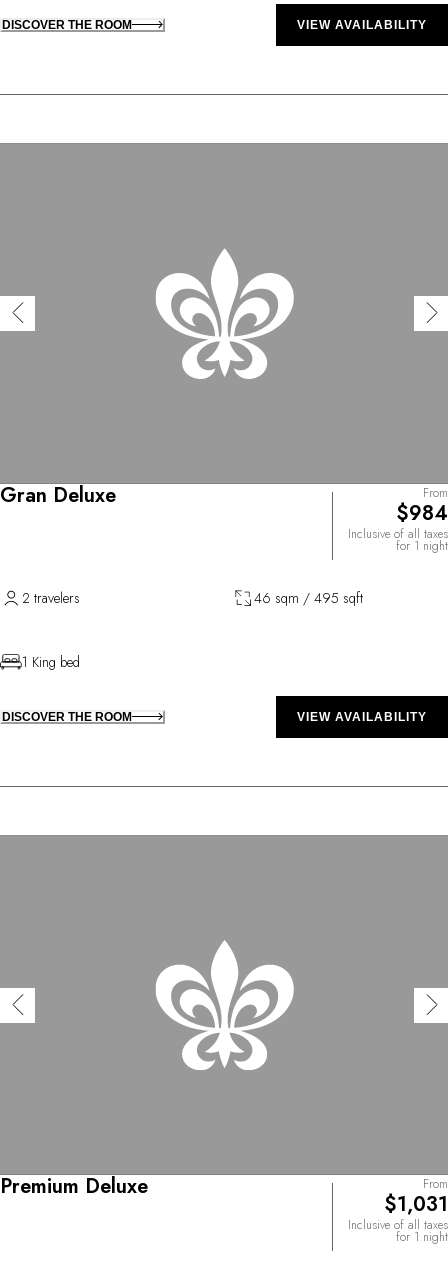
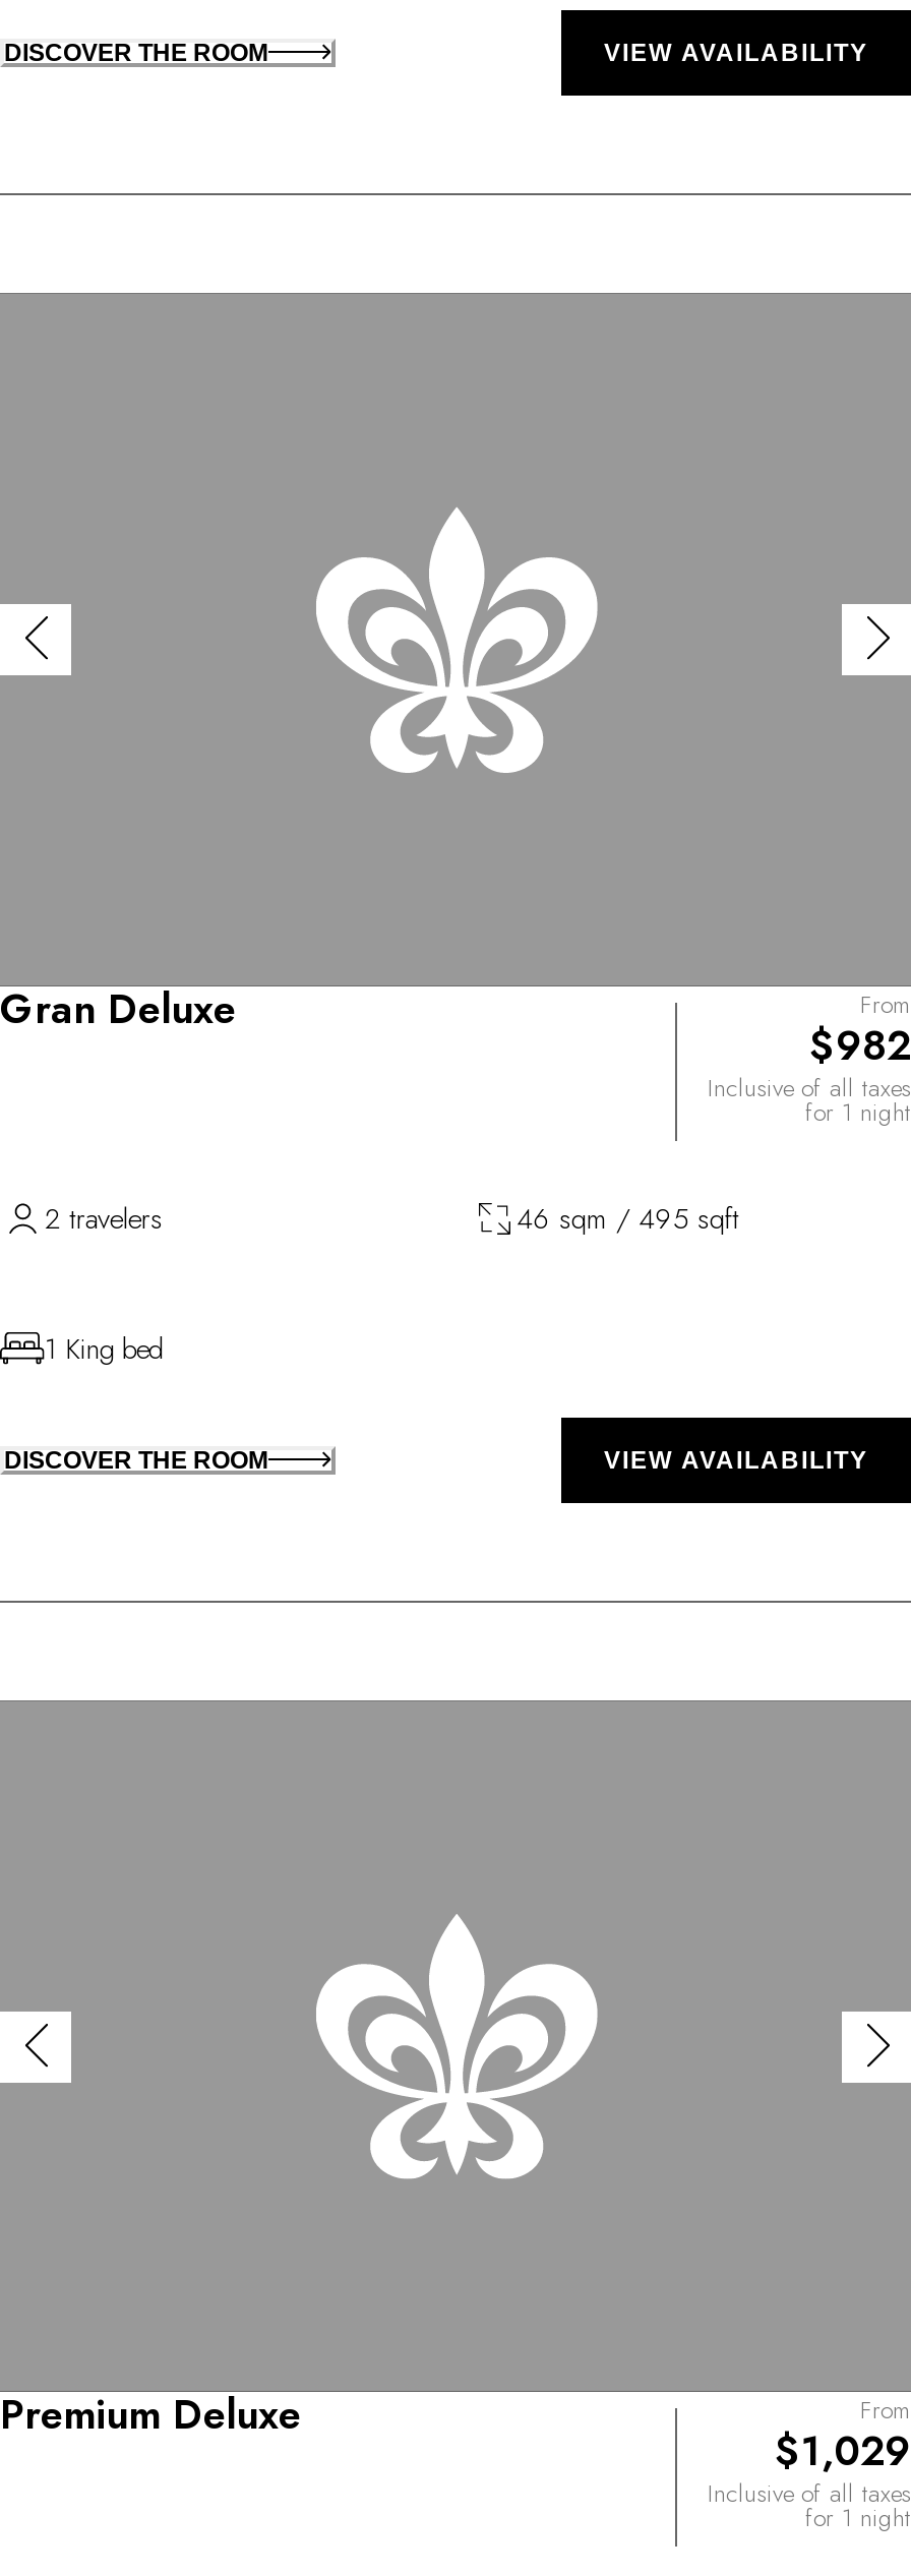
[396,499,448,528] $984 -> [809,1016,911,1075] $982
[384,1190,448,1219] $1,031 -> [775,2423,911,2482] $1,029

